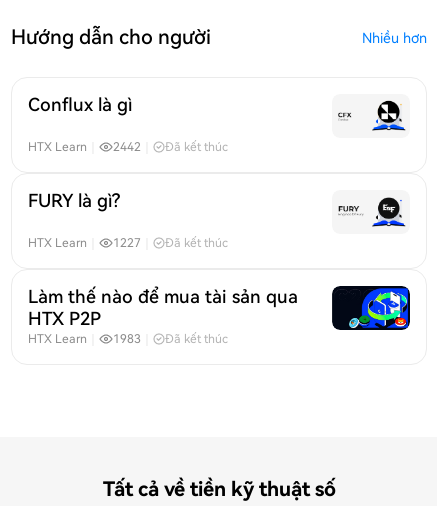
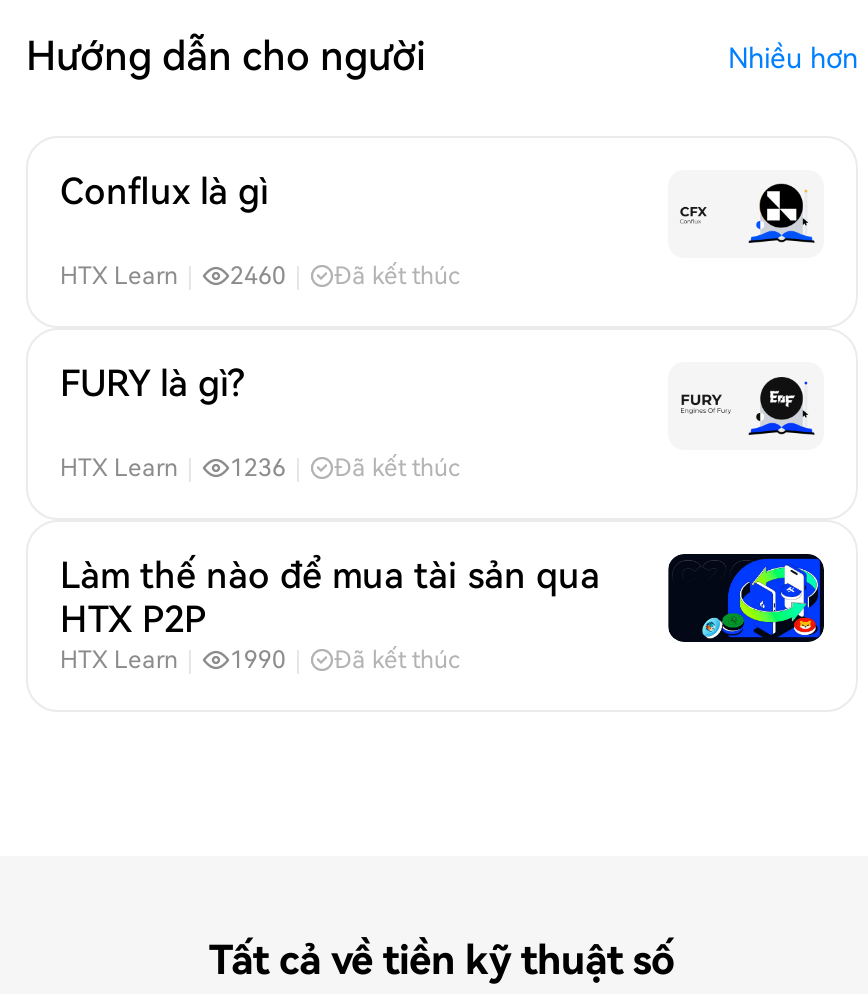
[28,140,228,154] HTX Learn｜ 2442｜ Đã kết thúc -> [60,262,460,290] HTX Learn｜ 2460｜ Đã kết thúc
[28,236,228,250] HTX Learn｜ 1227｜ Đã kết thúc -> [60,454,460,482] HTX Learn｜ 1236｜ Đã kết thúc
[28,332,228,346] HTX Learn｜ 1983｜ Đã kết thúc -> [60,646,460,674] HTX Learn｜ 1990｜ Đã kết thúc

